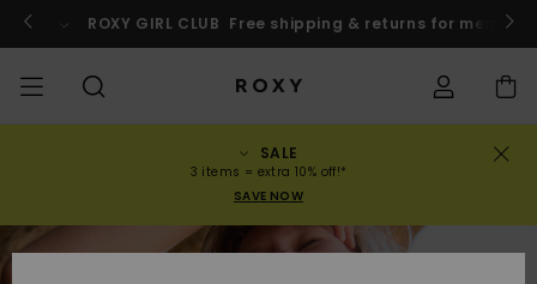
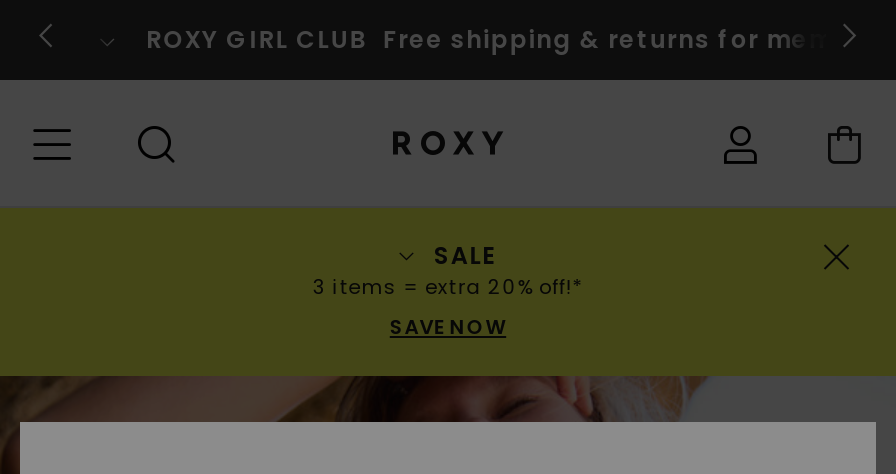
[190,163,347,181] 3 items = extra 10% off!* -> [313,272,583,302] 3 items = extra 20% off!*

